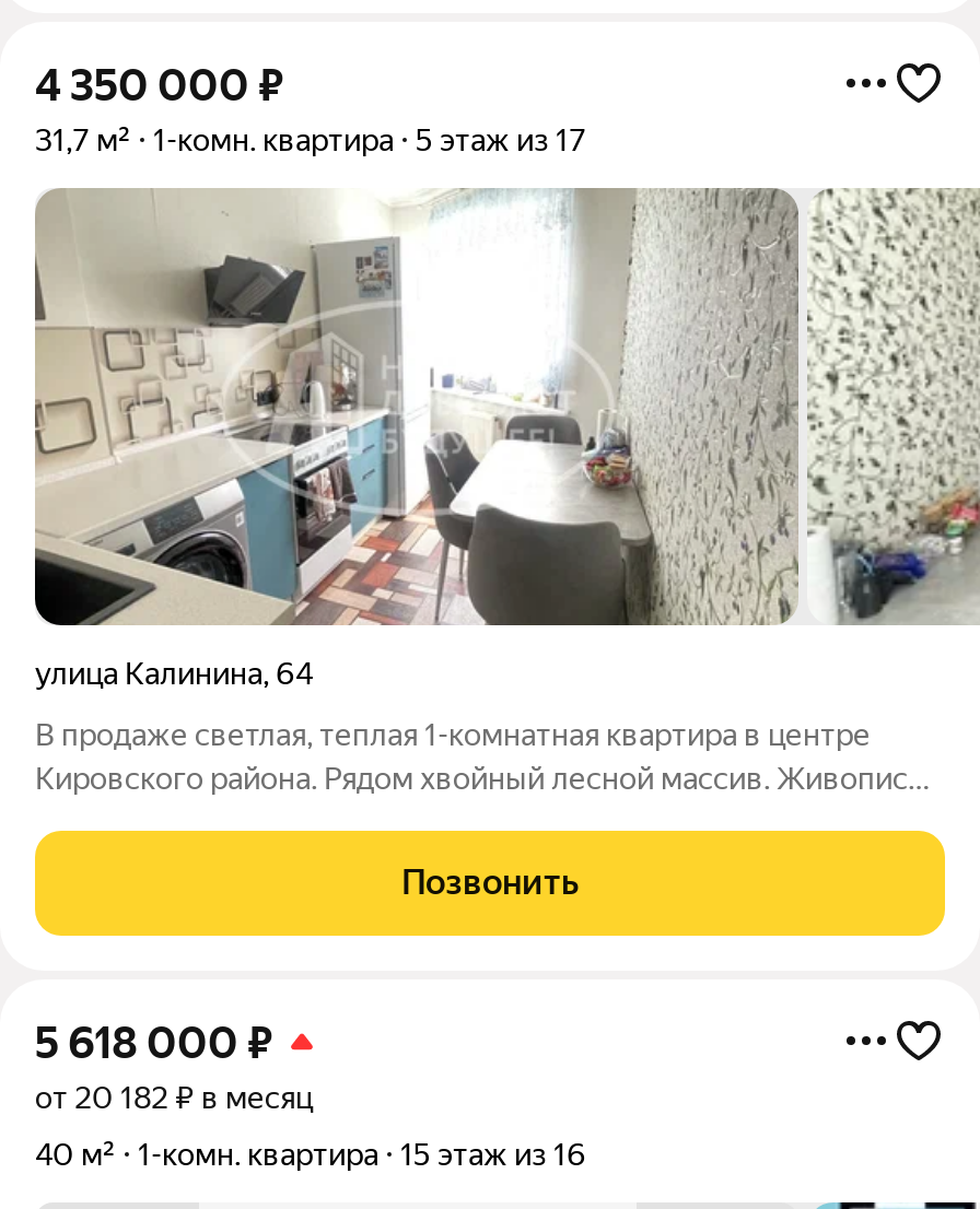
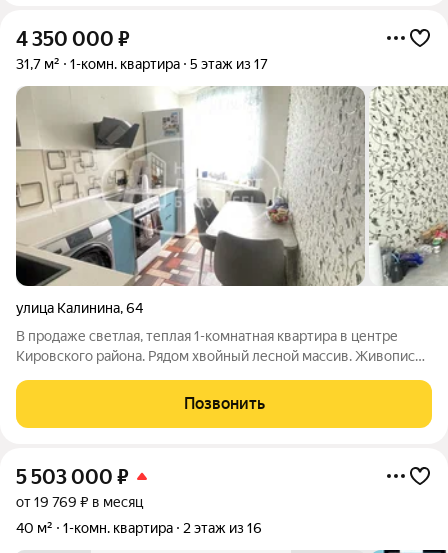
[35,1017,273,1070] 5 618 000 ₽ -> [16,465,129,489] 5 503 000 ₽
[35,1080,313,1115] от 20 182 ₽ в месяц -> [16,494,143,510] от 19 769 ₽ в месяц
[35,1137,586,1172] 40 м² 1-комн. квартира 15 этаж из 16 -> [16,520,262,536] 40 м² 1-комн. квартира 2 этаж из 16

